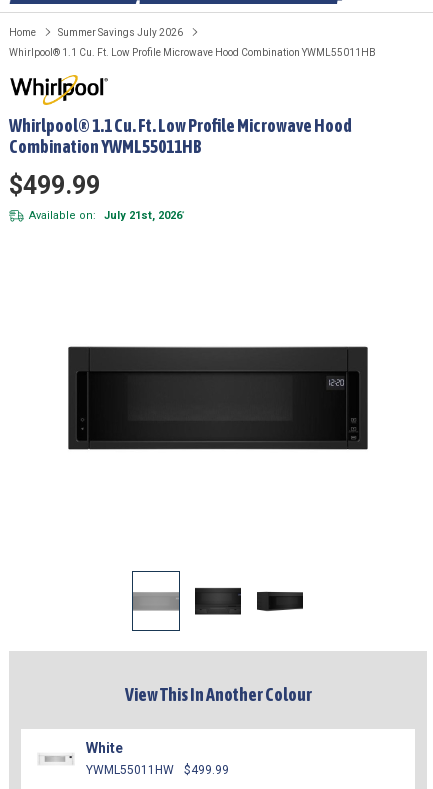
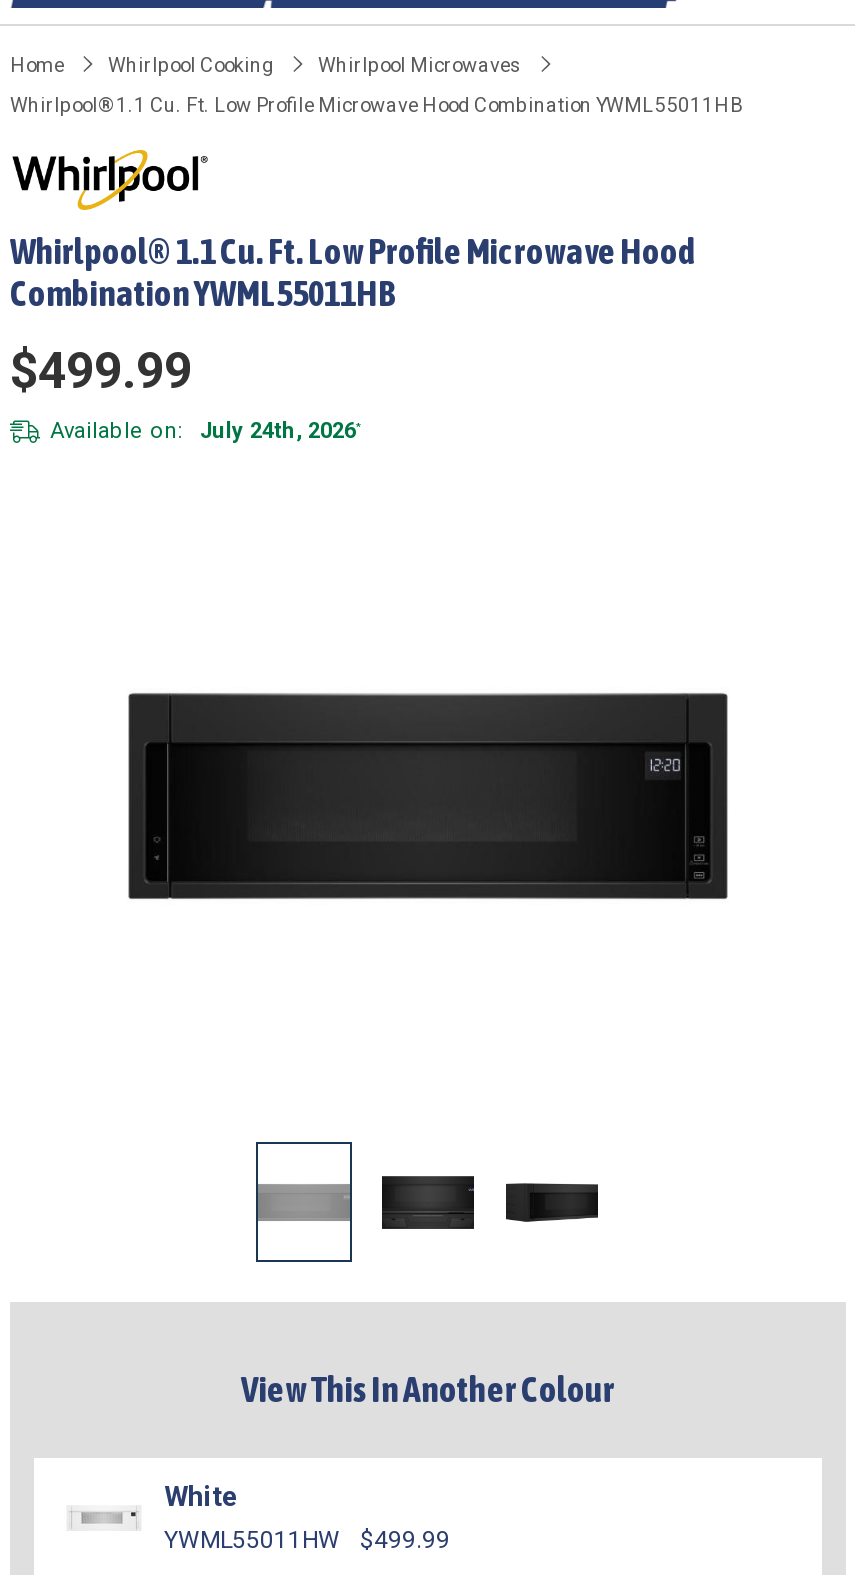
[58,26,183,37] Summer Savings July 2026 -> [108,53,522,75] Whirlpool Cooking | Whirlpool Microwaves
[29,209,182,222] Available on: July 21st, 2026 -> [50,419,356,445] Available on: July 24th, 2026

